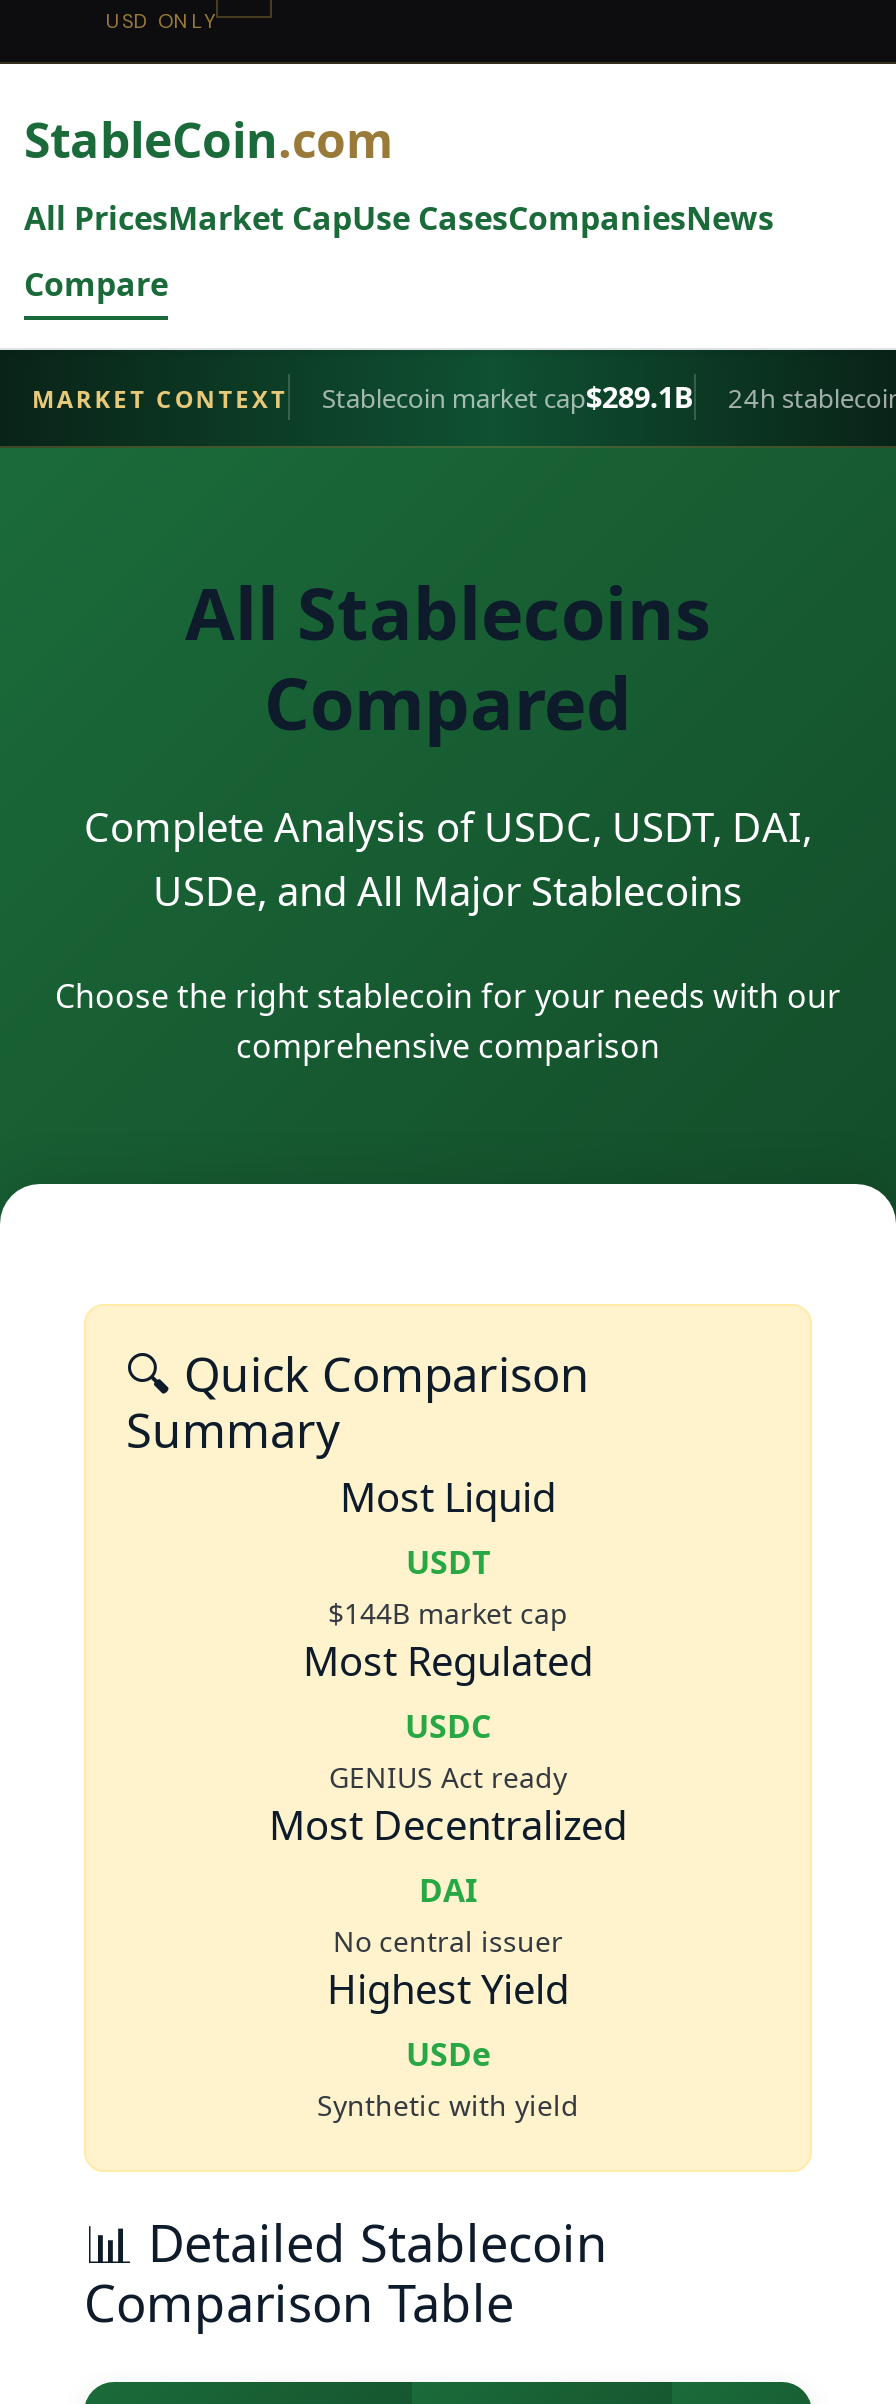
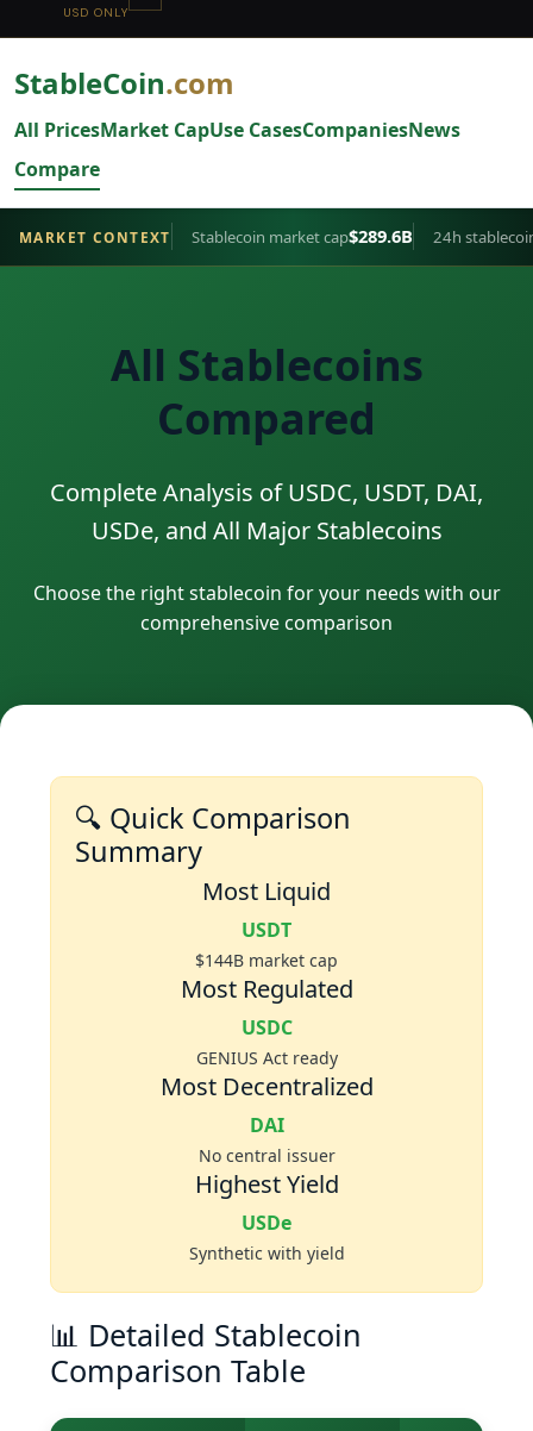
[322,376,694,416] Stablecoin market cap$289.1B -> [191,224,413,248] Stablecoin market cap$289.6B

